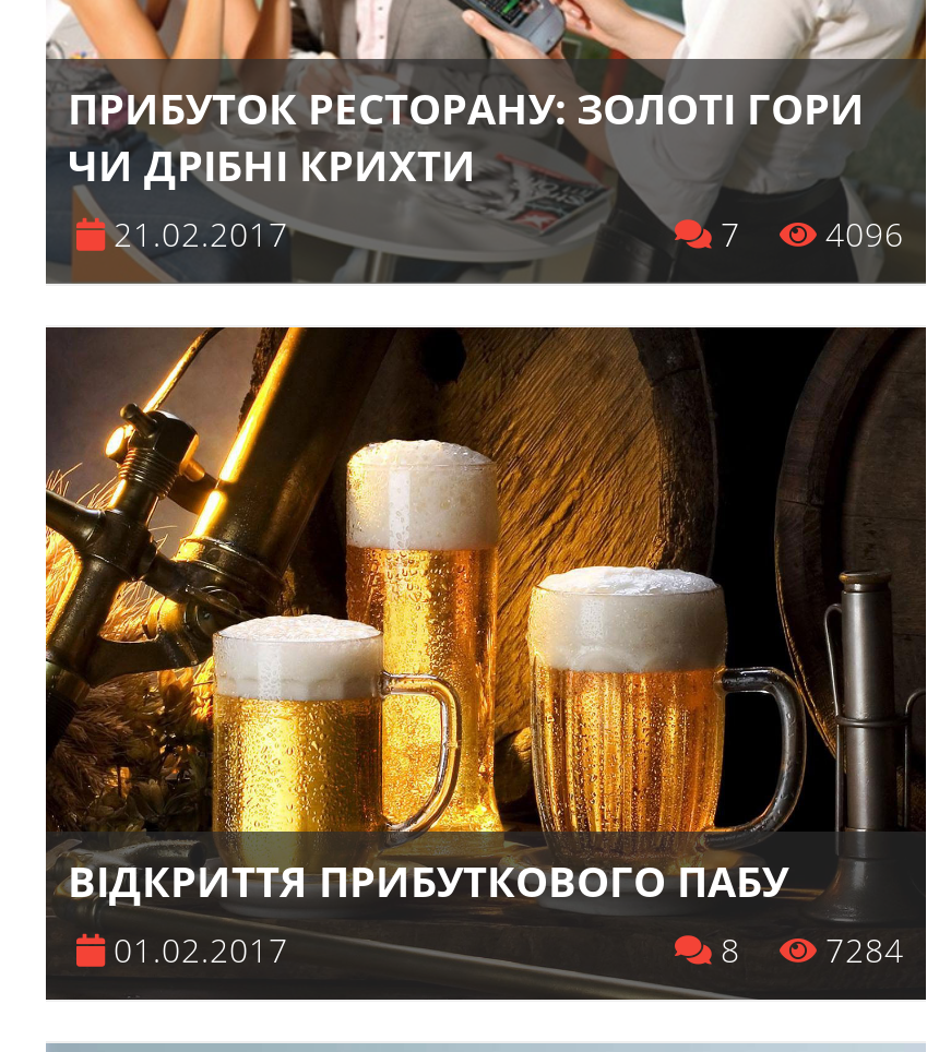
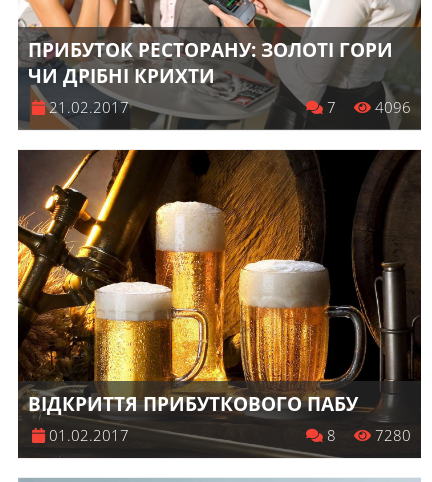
[721,928,904,971] 8 7284 -> [327,425,411,445] 8 7280

